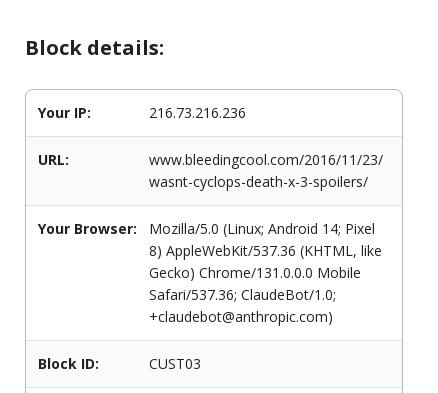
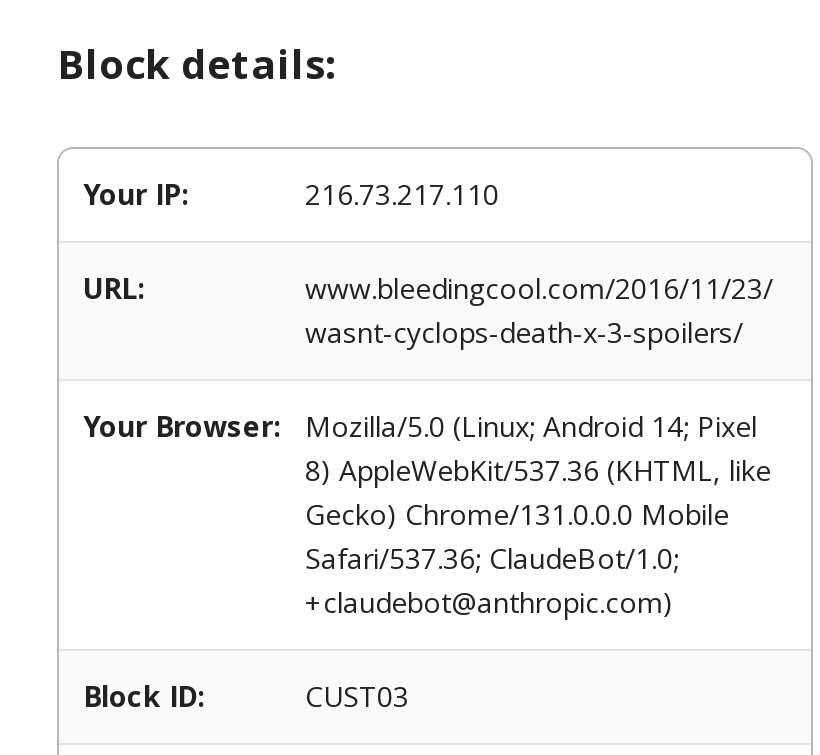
[149,103,246,122] 216.73.216.236 -> [305,175,499,213] 216.73.217.110

